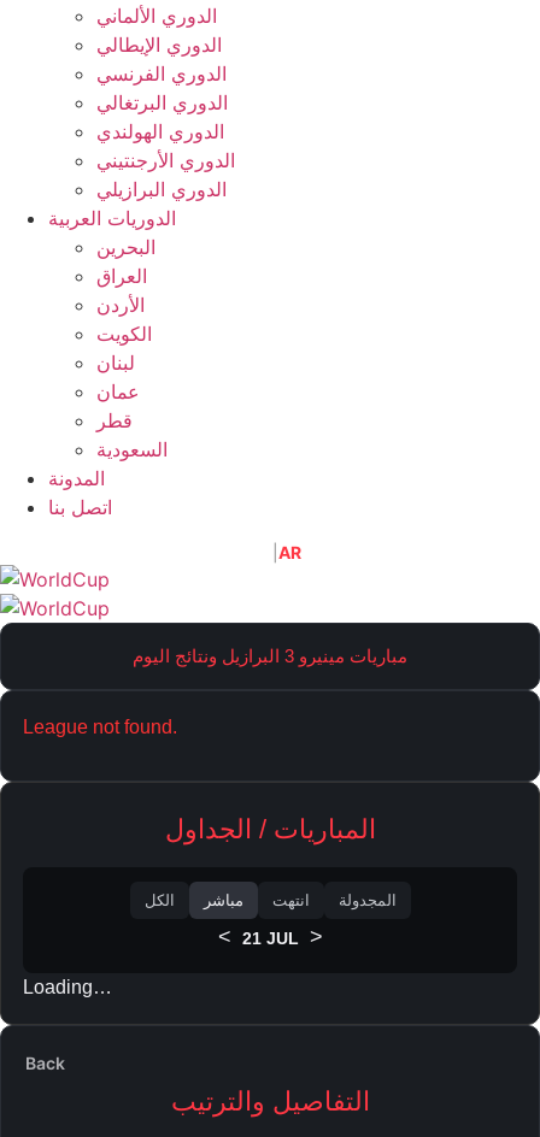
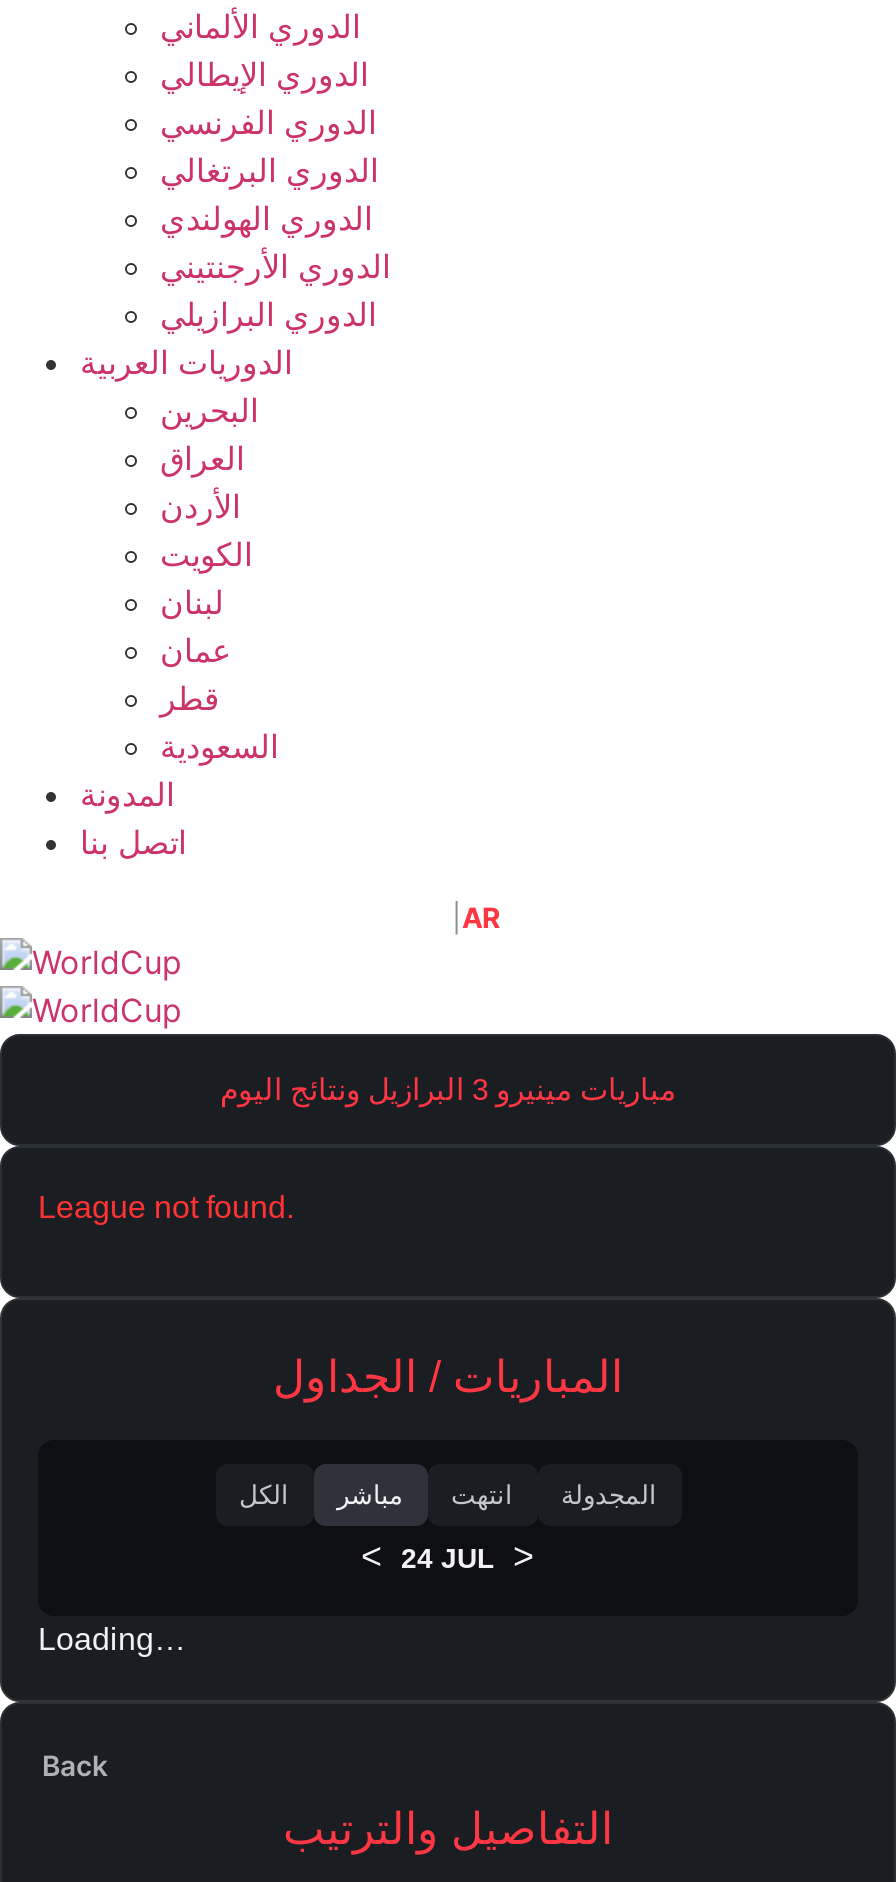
[218,925,322,949] < 21 JUL > -> [361,1536,535,1576] < 24 JUL >

